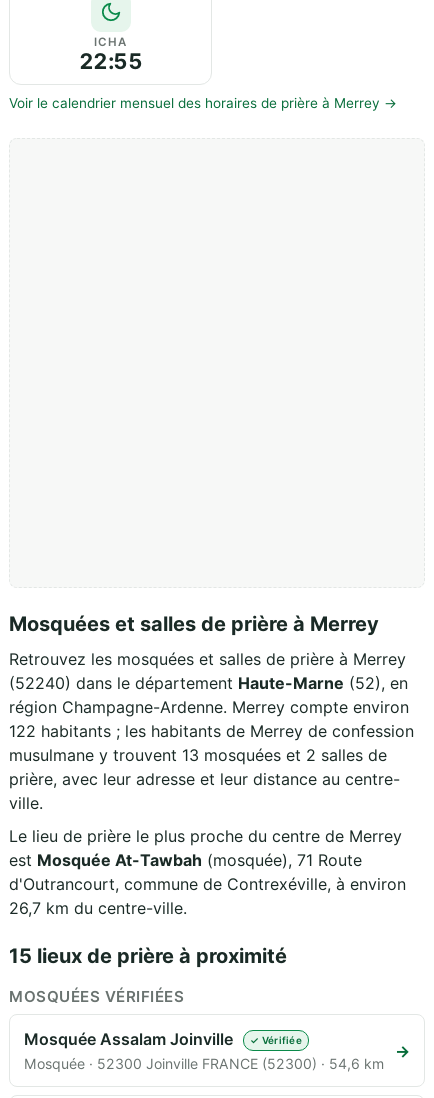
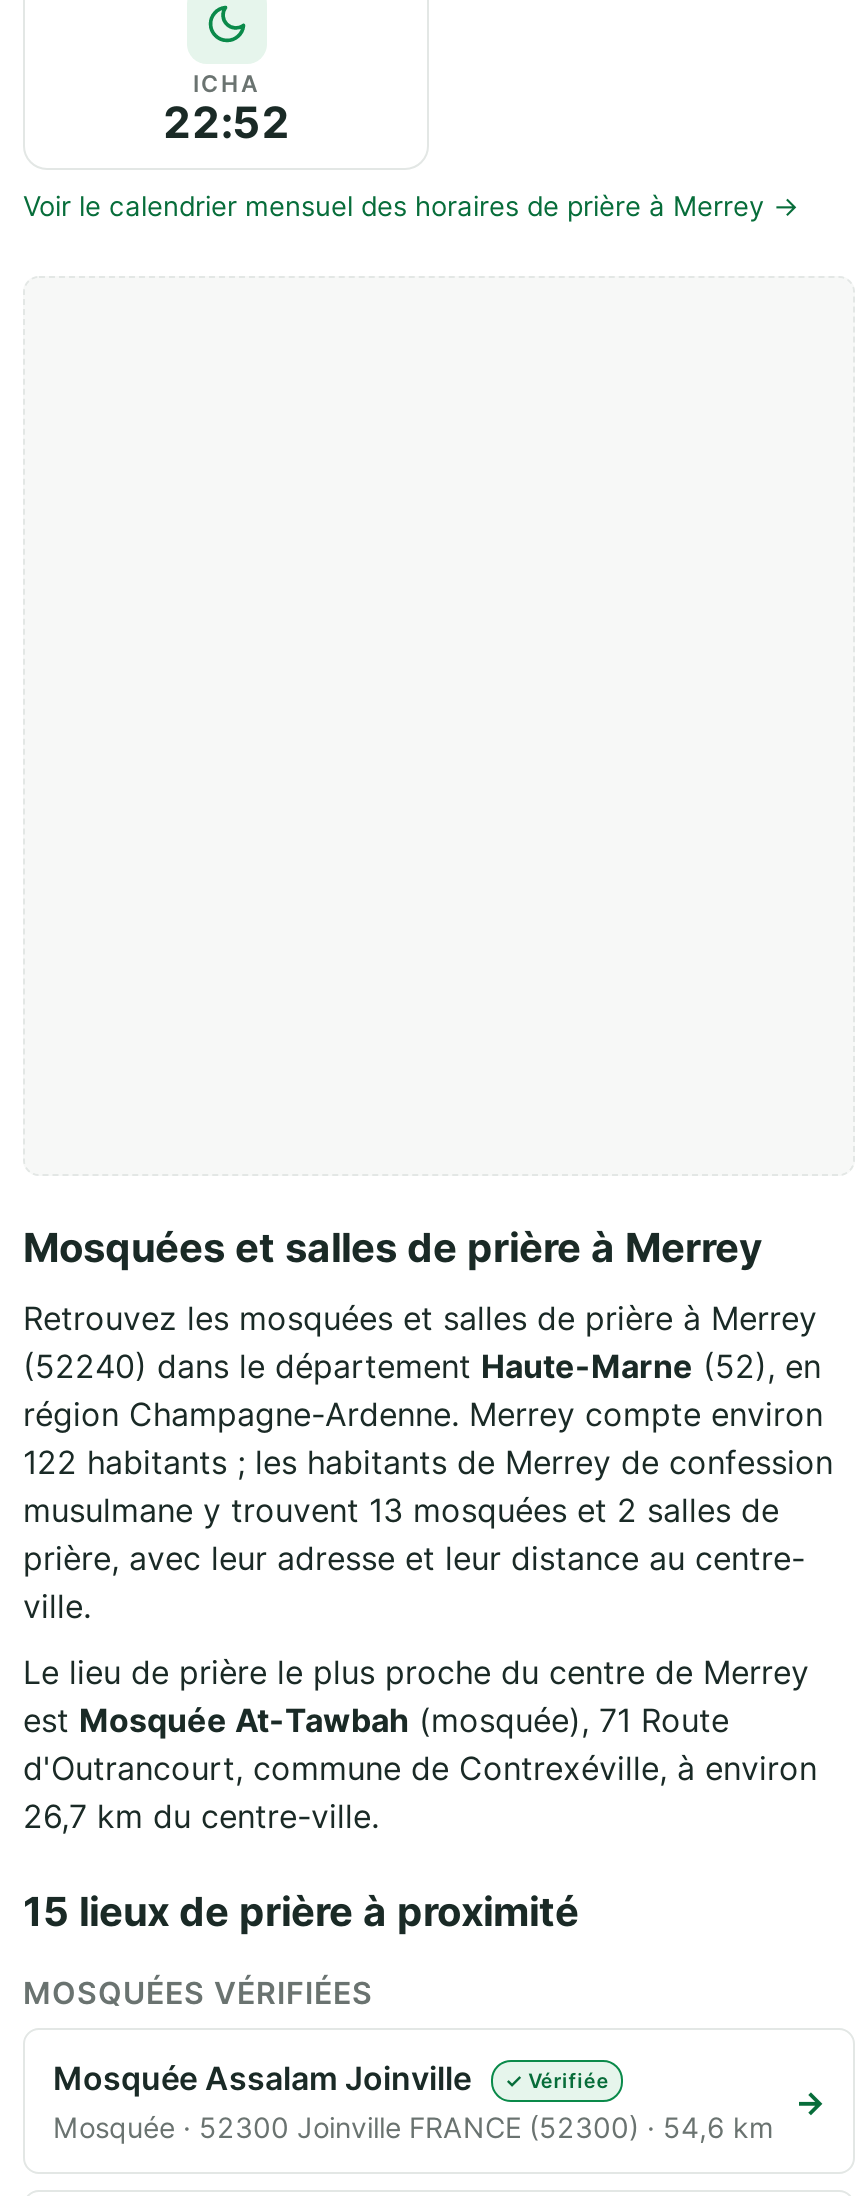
[79,47,142,73] 22:55 -> [162,95,290,147] 22:52

